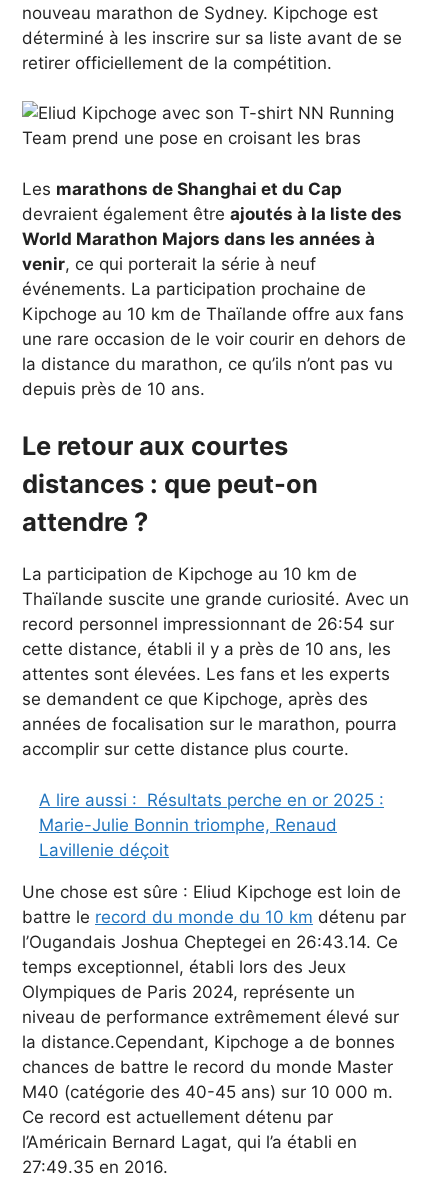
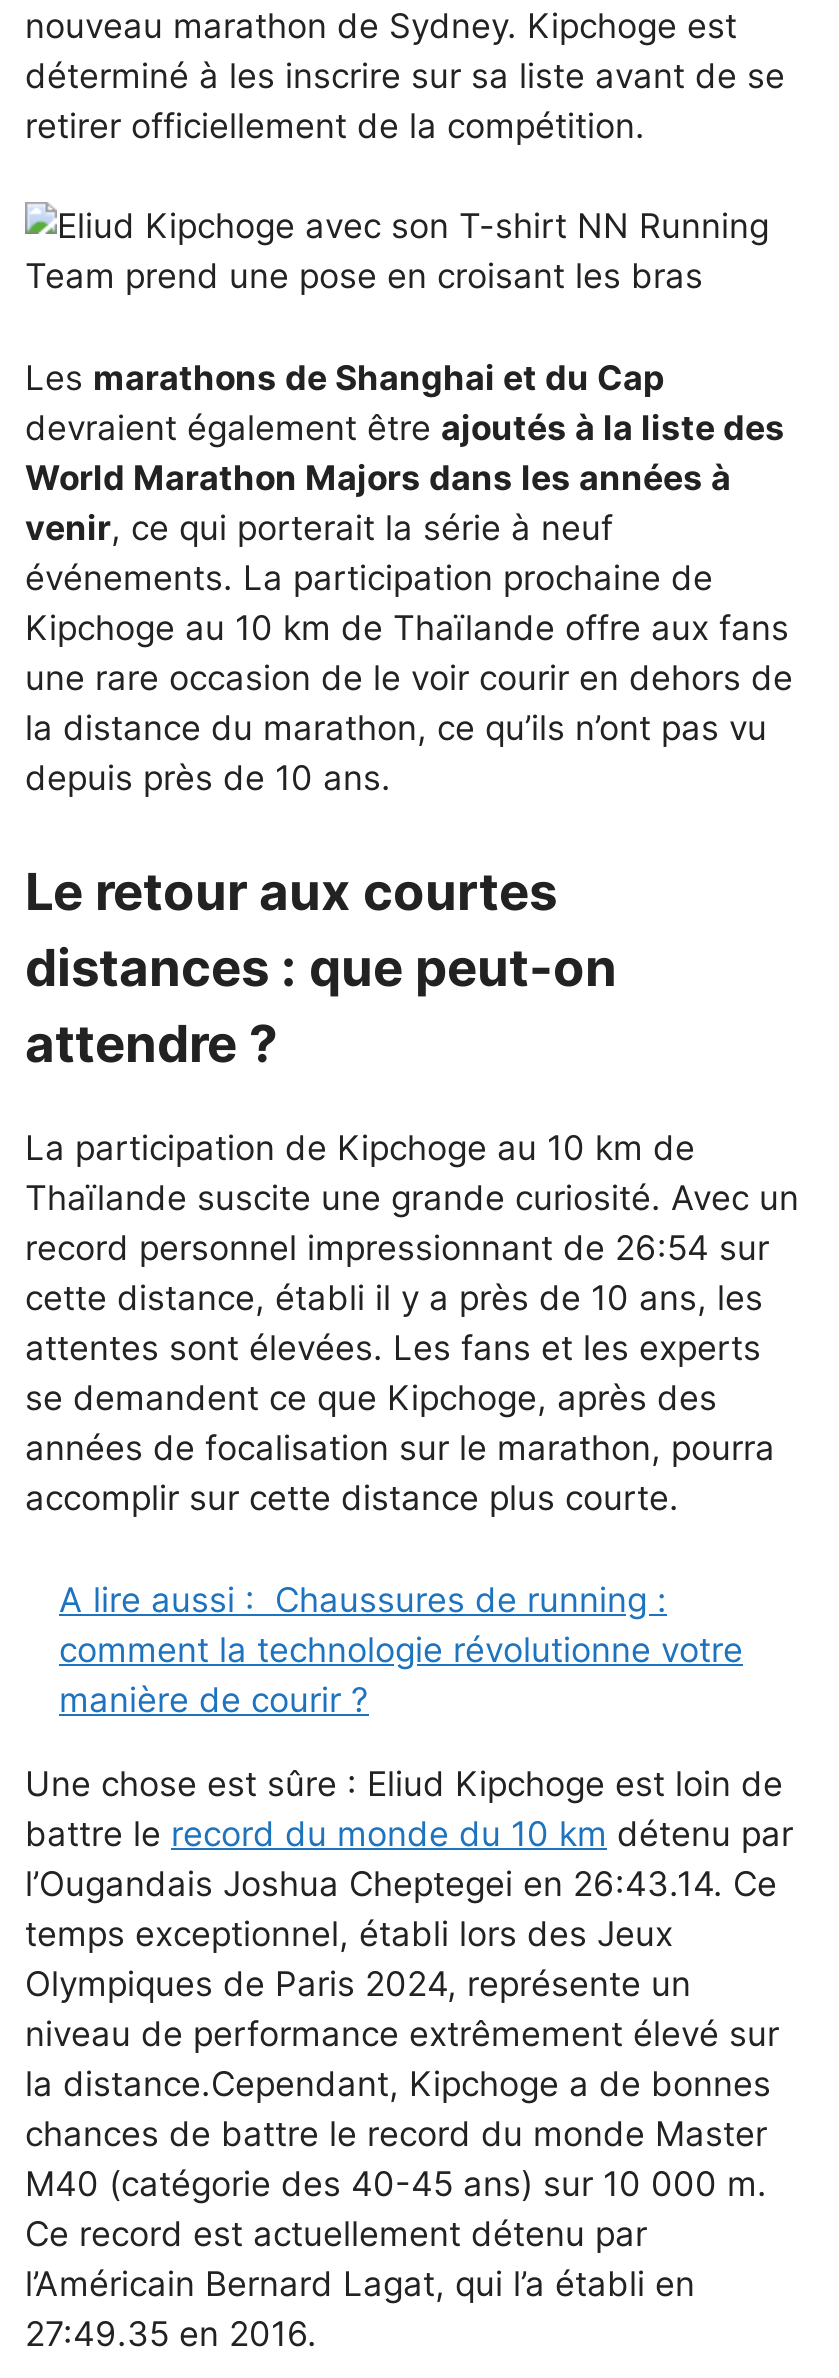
[39,790,384,860] A lire aussi : Résultats perche en or 2025 : | Marie-Julie Bonnin triomphe, Renaud | Lavillenie déçoit -> [59,1580,743,1720] A lire aussi : Chaussures de running : | comment la technologie révolutionne votre | manière de courir ?

